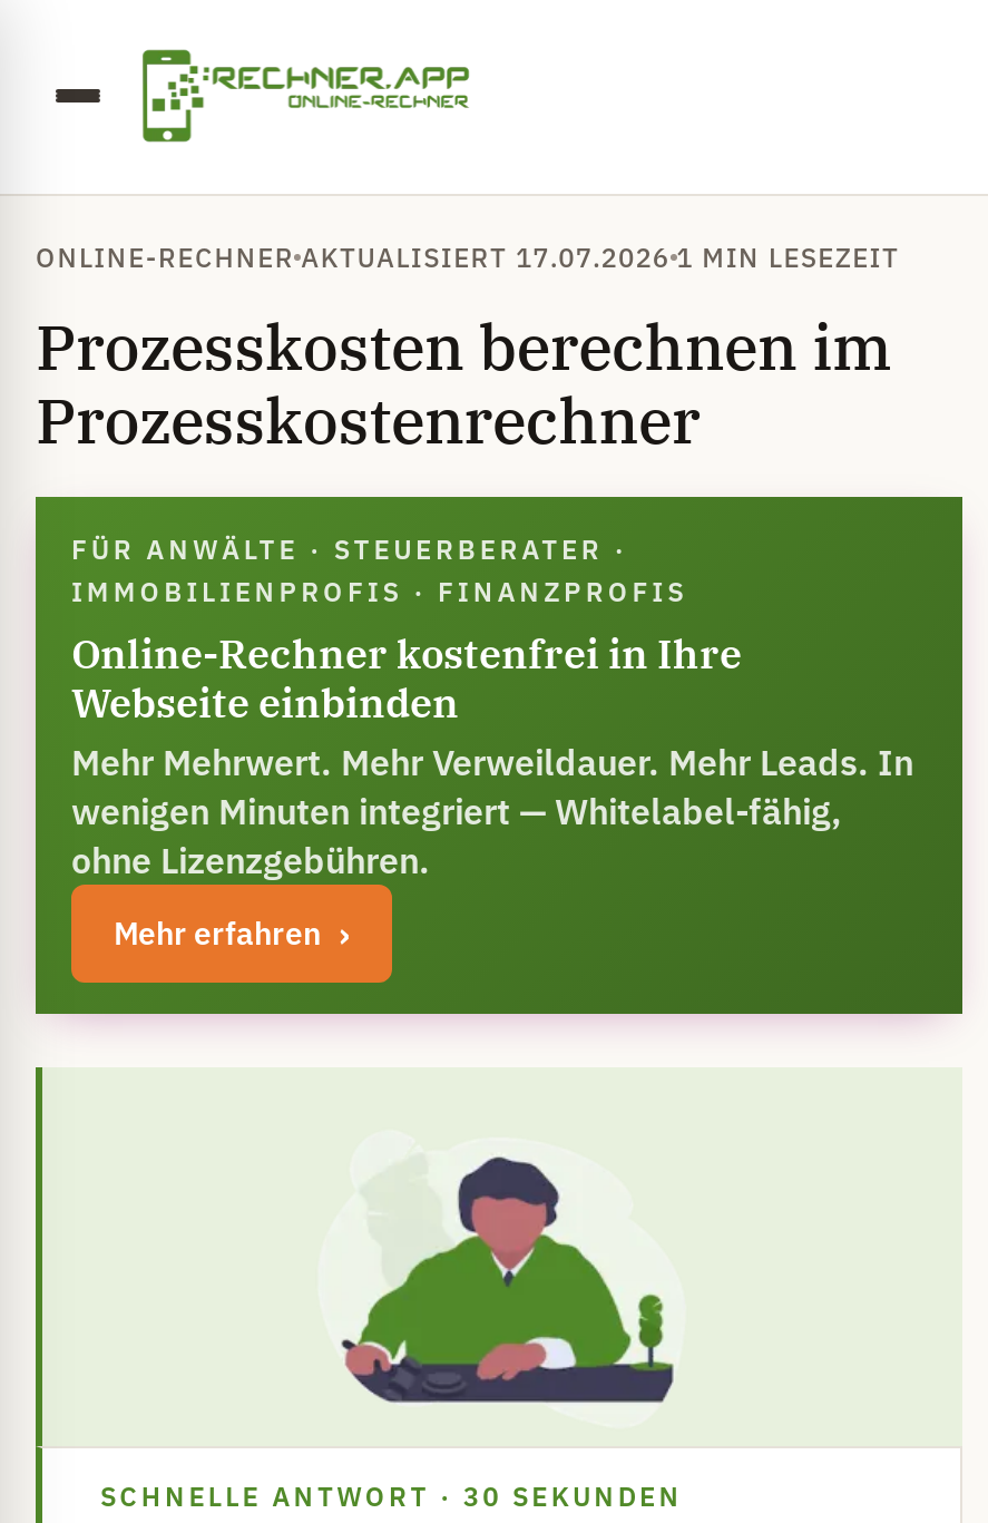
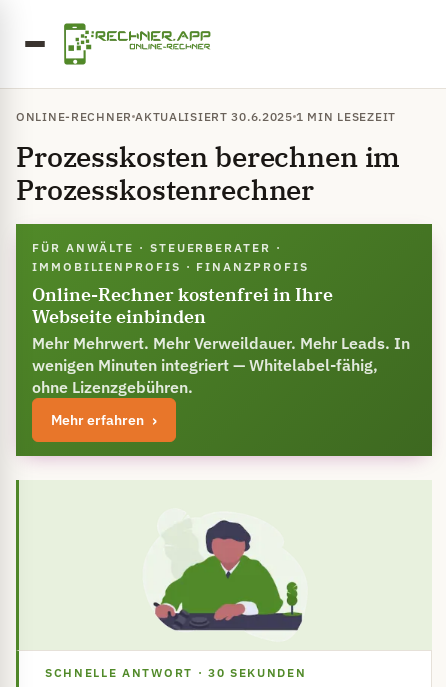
[36,241,900,274] ONLINE-RECHNER AKTUALISIERT 17.07.2026 1 MIN LESEZEIT -> [16,109,396,124] ONLINE-RECHNER AKTUALISIERT 30.6.2025 1 MIN LESEZEIT

